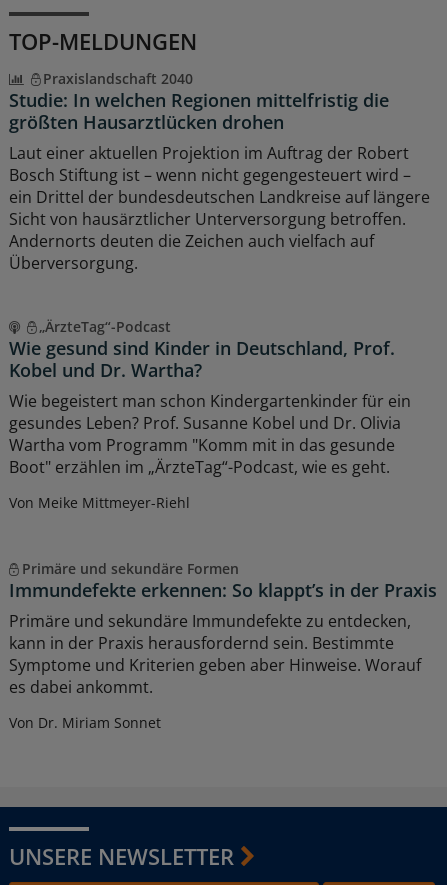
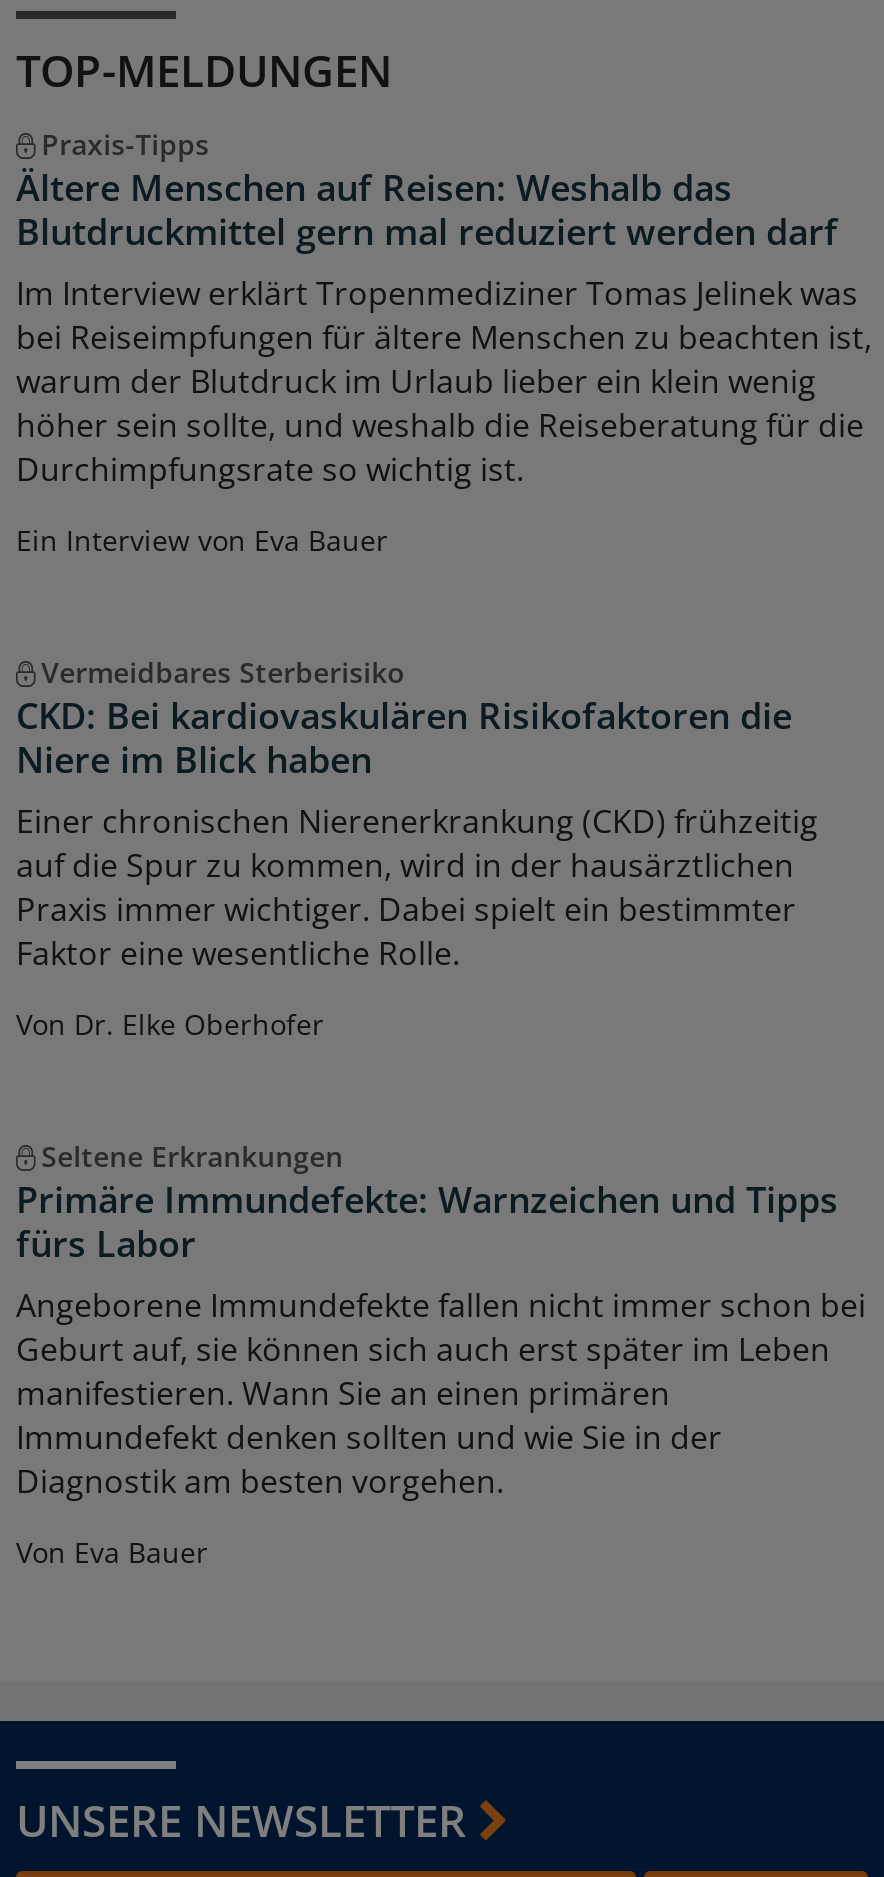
[9,69,437,732] Praxislandschaft 2040 | Studie: In welchen Regionen mittelfristig die | größten Hausarztlücken drohen | Laut einer aktuellen Projektion im Auftrag der Robert | Bosch Stiftung ist – wenn nicht gegengesteuert wird – | ein Drittel der bundesdeutschen Landkreise auf längere | Sicht von hausärztlicher Unterversorgung betroffen. | Andernorts deuten die Zeichen auch vielfach auf | Überversorgung. | „ÄrzteTag“-Podcast | Wie gesund sind Kinder in Deutschland, Prof. | Kobel und Dr. Wartha? | Wie begeistert man schon Kindergartenkinder für ein | gesundes Leben? Prof. Susanne Kobel und Dr. Olivia | Wartha vom Programm "Komm mit in das gesunde | Boot" erzählen im „ÄrzteTag“-Podcast, wie es geht. | Von Meike Mittmeyer-Riehl | Primäre und sekundäre Formen | Immundefekte erkennen: So klappt’s in der Praxis | Primäre und sekundäre Immundefekte zu entdecken, | kann in der Praxis herausfordernd sein. Bestimmte | Symptome und Kriterien geben aber Hinweise. Worauf | es dabei ankommt. | Von Dr. Miriam Sonnet -> [16,124,872,1570] Praxis-Tipps | Ältere Menschen auf Reisen: Weshalb das | Blutdruckmittel gern mal reduziert werden darf | Im Interview erklärt Tropenmediziner Tomas Jelinek was | bei Reiseimpfungen für ältere Menschen zu beachten ist, | warum der Blutdruck im Urlaub lieber ein klein wenig | höher sein sollte, und weshalb die Reiseberatung für die | Durchimpfungsrate so wichtig ist. | Ein Interview von Eva Bauer | Vermeidbares Sterberisiko | CKD: Bei kardiovaskulären Risikofaktoren die | Niere im Blick haben | Einer chronischen Nierenerkrankung (CKD) frühzeitig | auf die Spur zu kommen, wird in der hausärztlichen | Praxis immer wichtiger. Dabei spielt ein bestimmter | Faktor eine wesentliche Rolle. | Von Dr. Elke Oberhofer | Seltene Erkrankungen | Primäre Immundefekte: Warnzeichen und Tipps | fürs Labor | Angeborene Immundefekte fallen nicht immer schon bei | Geburt auf, sie können sich auch erst später im Leben | manifestieren. Wann Sie an einen primären | Immundefekt denken sollten und wie Sie in der | Diagnostik am besten vorgehen. | Von Eva Bauer

